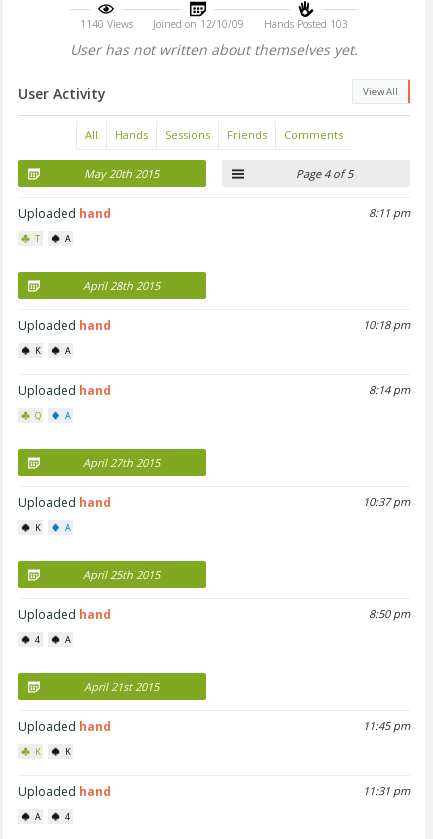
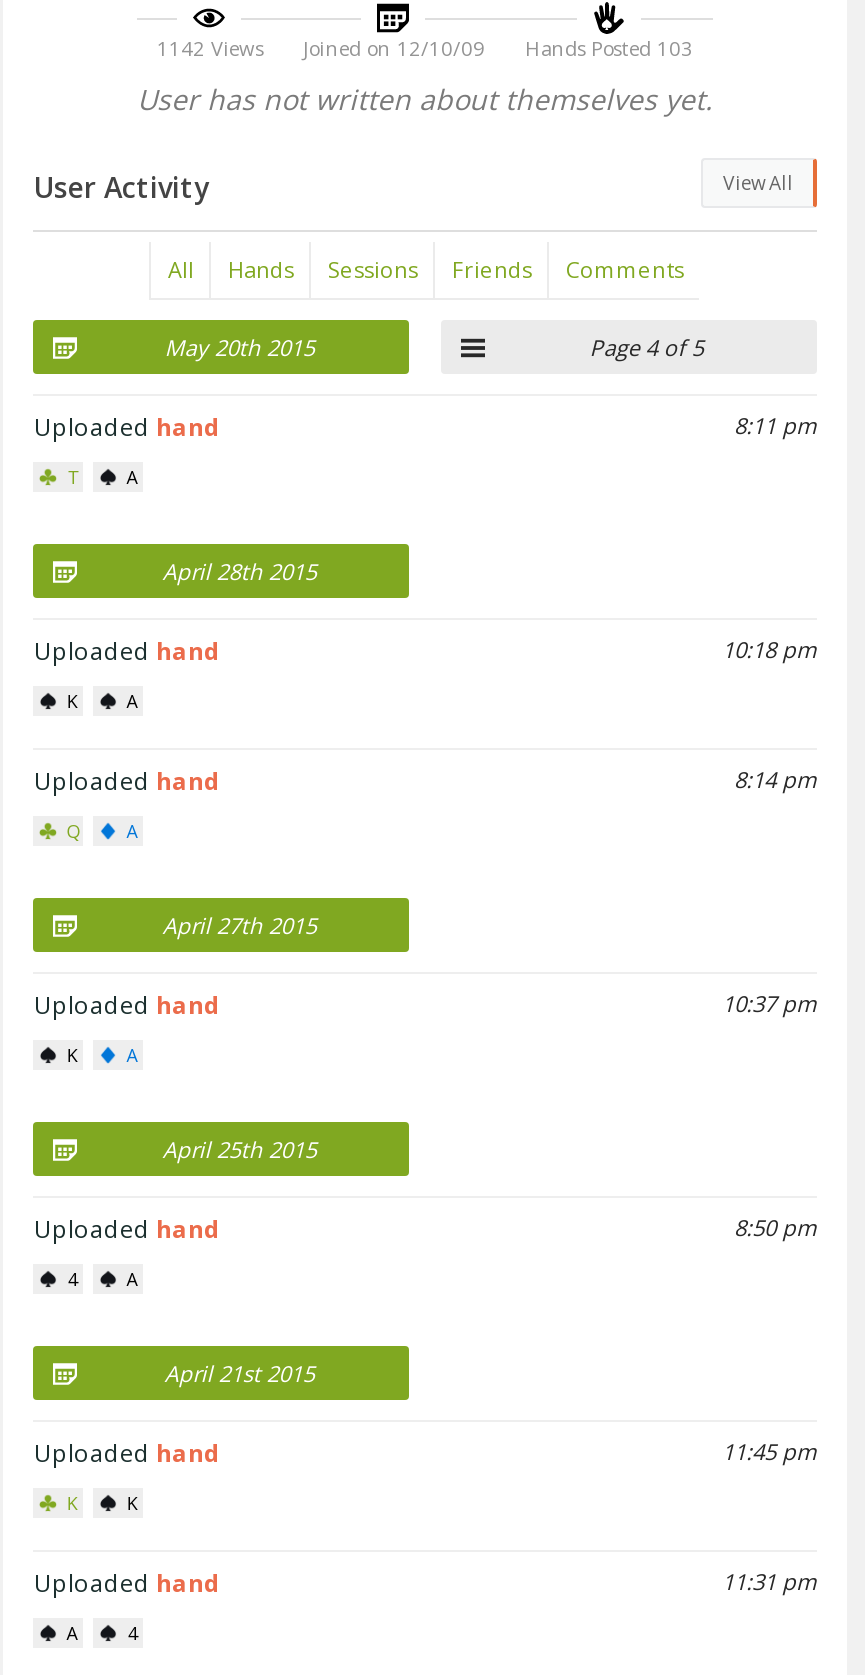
[80,17,348,31] 1140 Views Joined on 12/10/09 Hands Posted 103 -> [157,34,693,62] 1142 Views Joined on 12/10/09 Hands Posted 103

